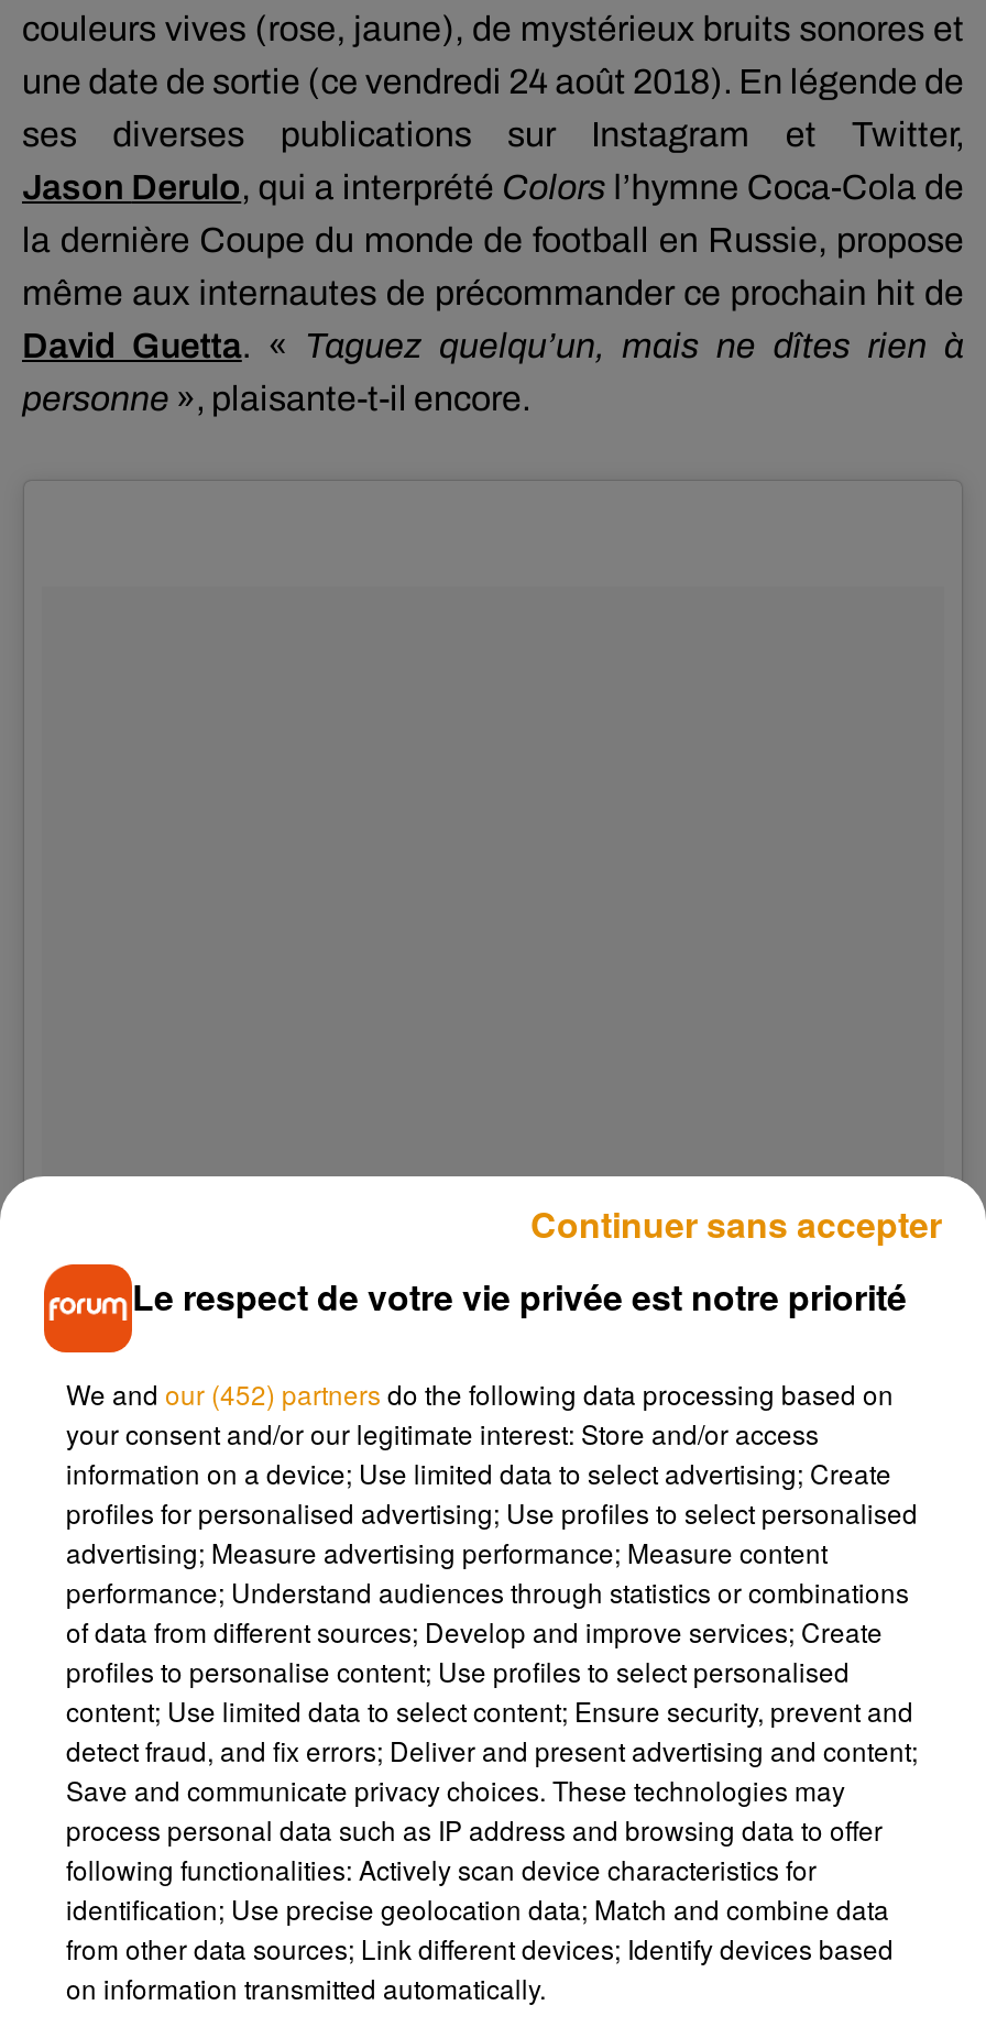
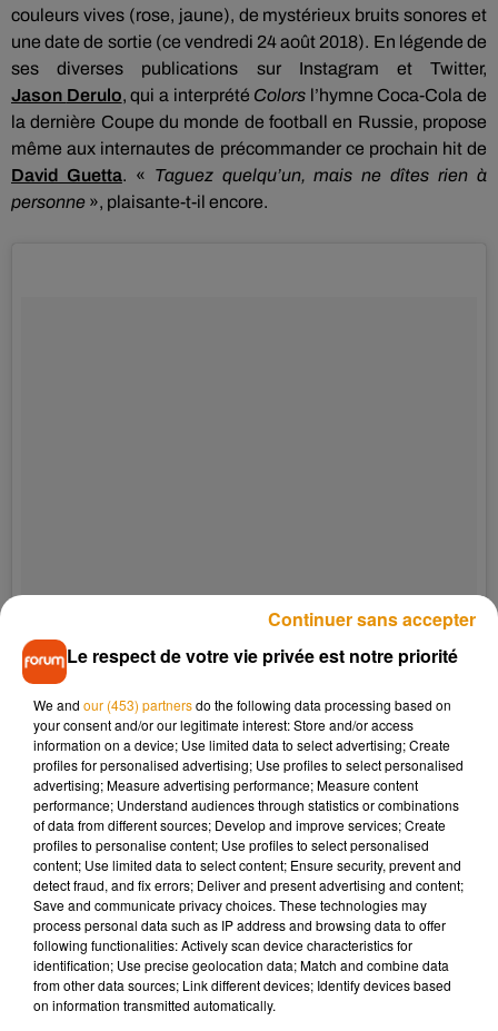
[66,1373,894,1411] We and our (452) partners do the following data processing based on -> [33,695,451,713] We and our (453) partners do the following data processing based on

